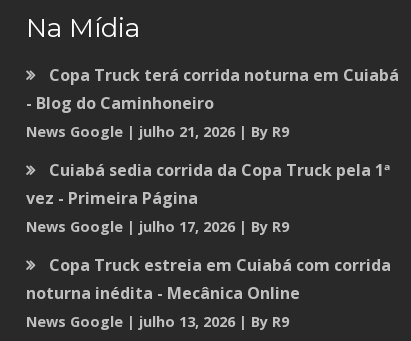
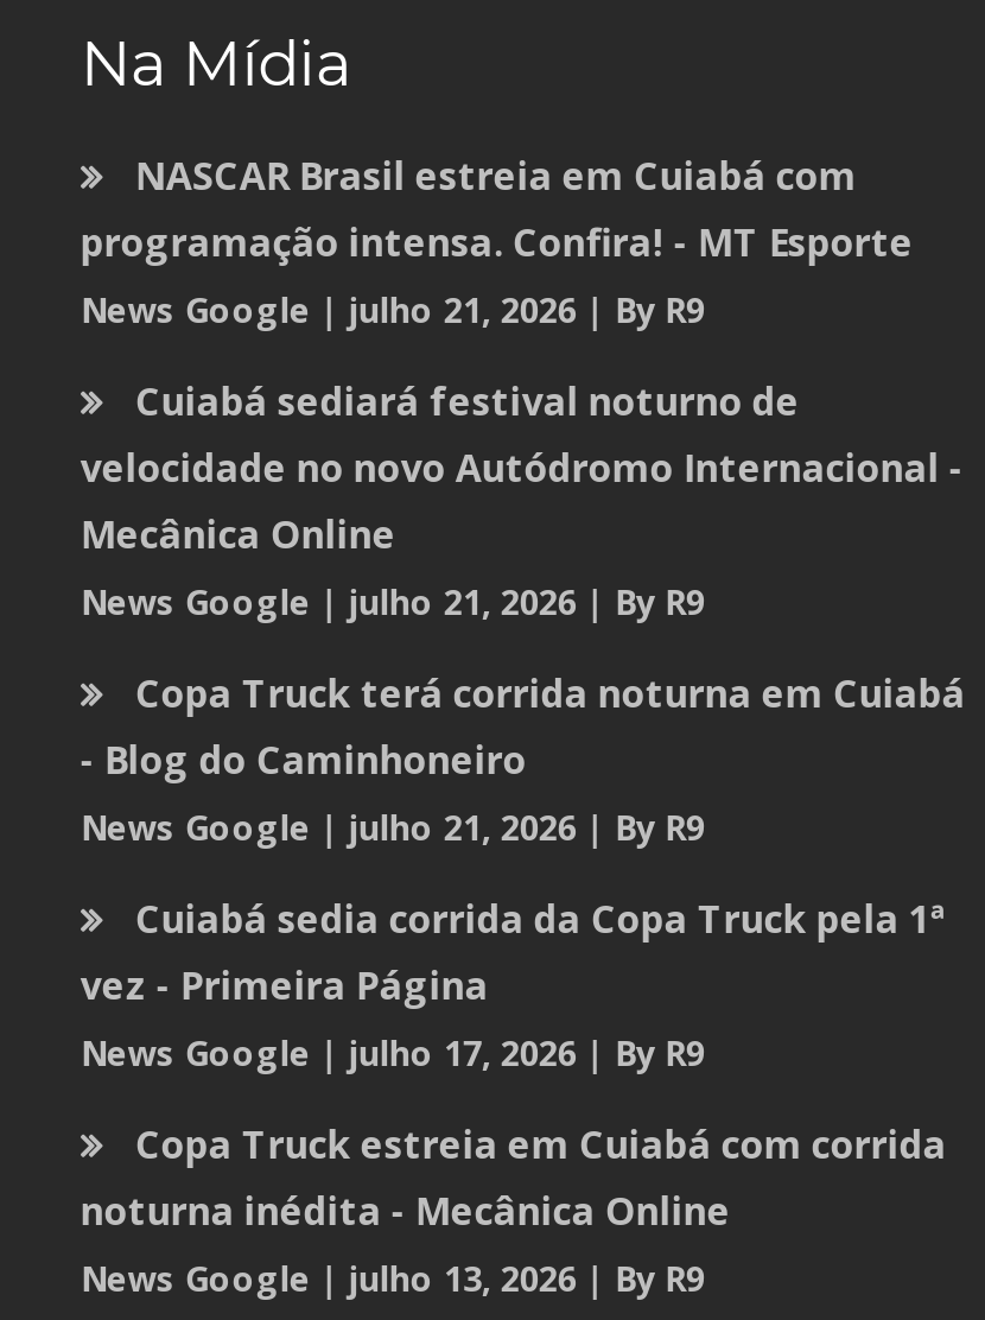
none -> [80,151,963,625] NASCAR Brasil estreia em Cuiabá com | programação intensa. Confira! - MT Esporte | News Google | julho 21, 2026 | By R9 | Cuiabá sediará festival noturno de | velocidade no novo Autódromo Internacional - | Mecânica Online | News Google | julho 21, 2026 | By R9

